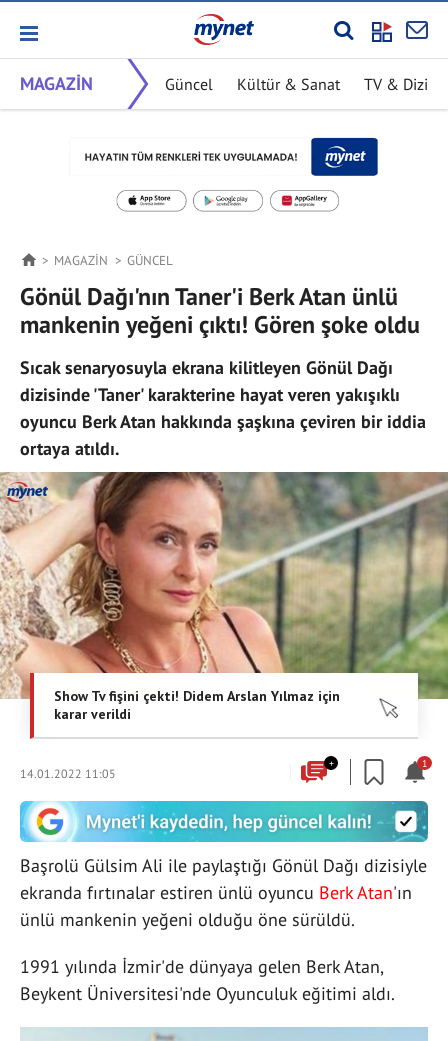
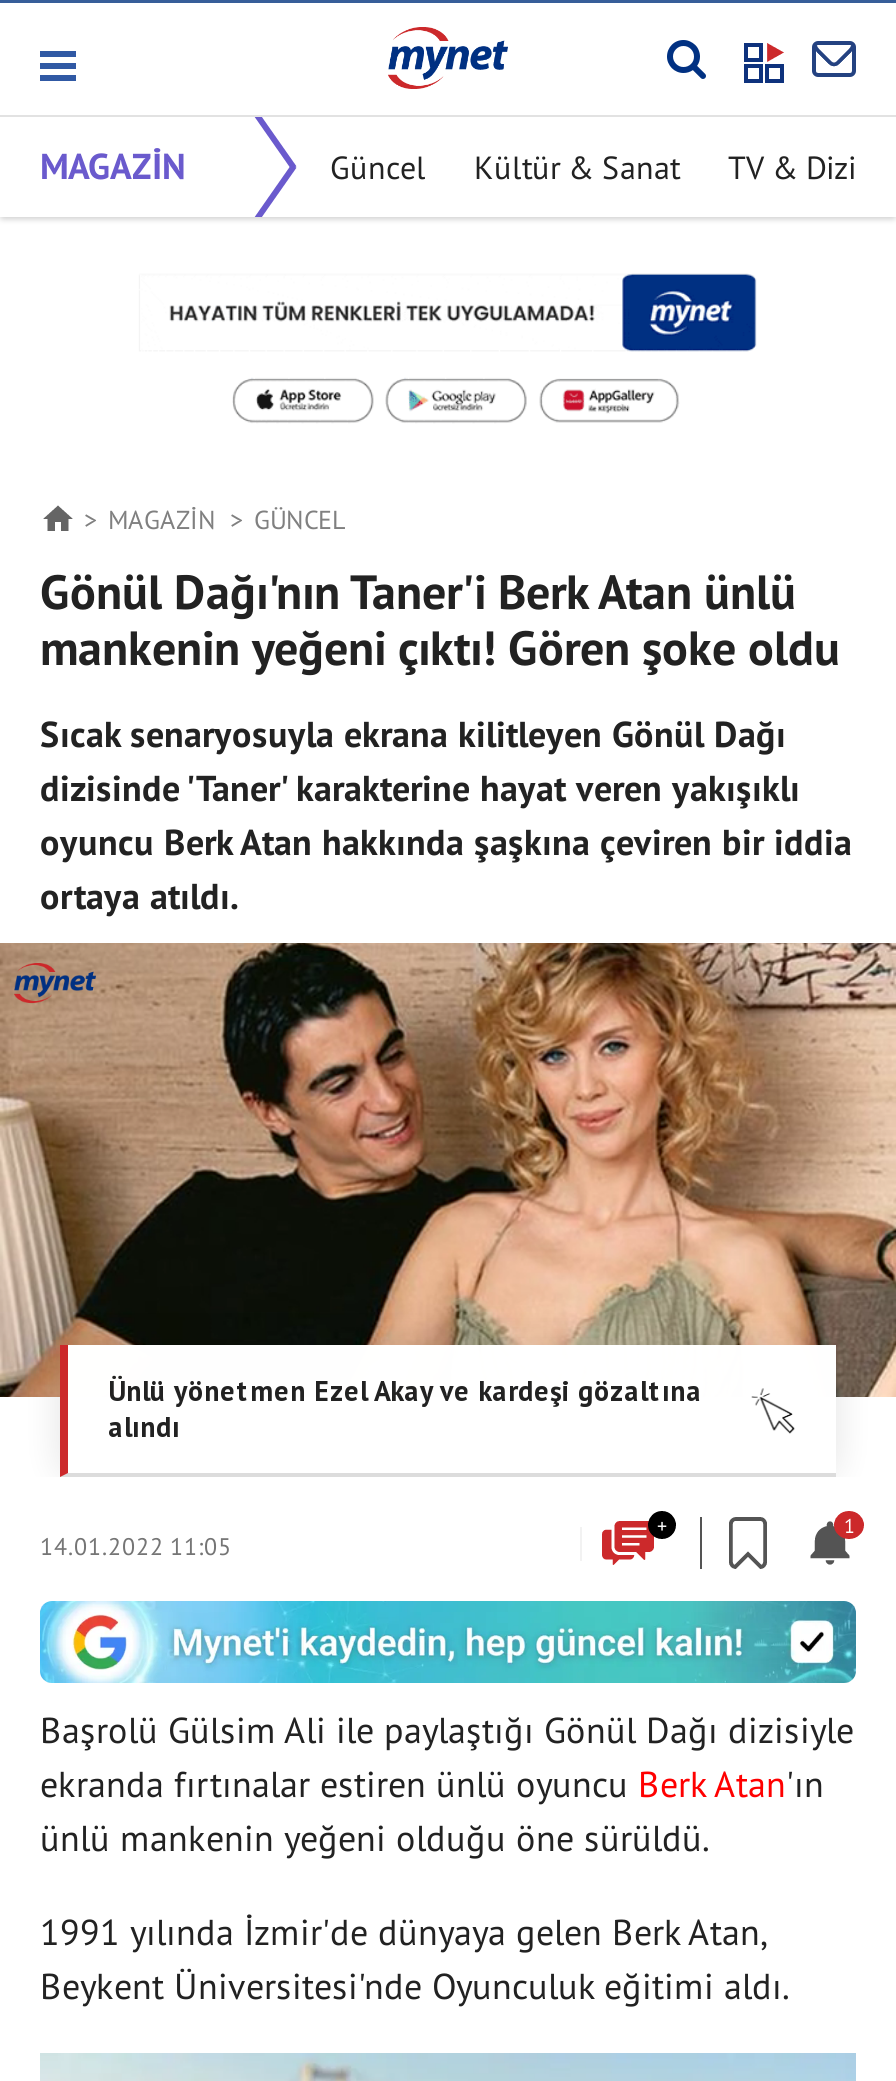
[3,471,445,720] [image] -> [6,941,890,1439] [image]

